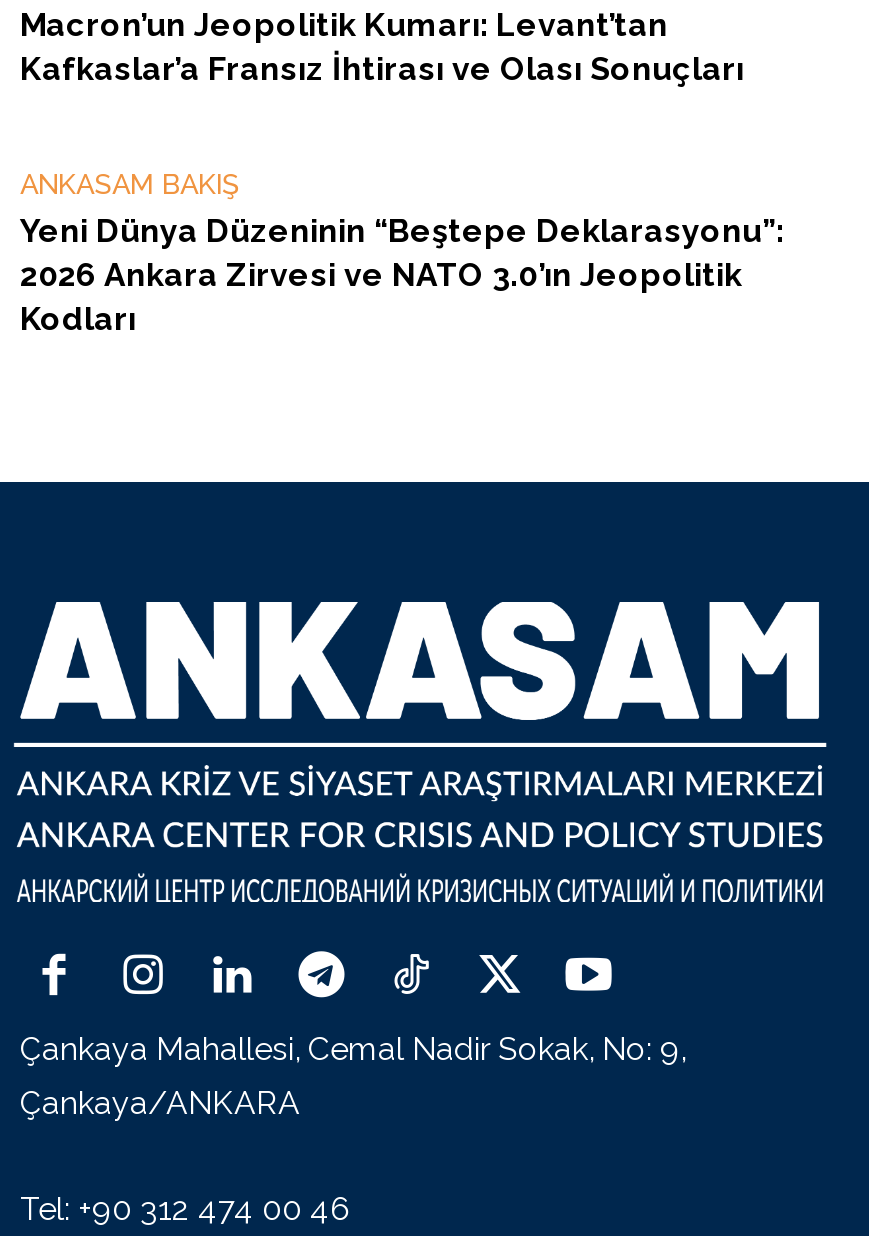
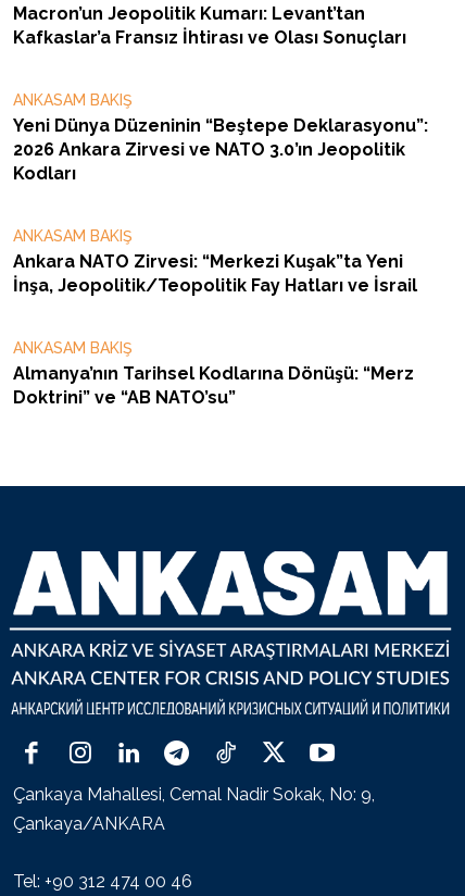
none -> [13,227,417,408] ANKASAM BAKIŞ | Ankara NATO Zirvesi: “Merkezi Kuşak”ta Yeni | İnşa, Jeopolitik/Teopolitik Fay Hatları ve İsrail | ANKASAM BAKIŞ | Almanya’nın Tarihsel Kodlarına Dönüşü: “Merz | Doktrini” ve “AB NATO’su”

